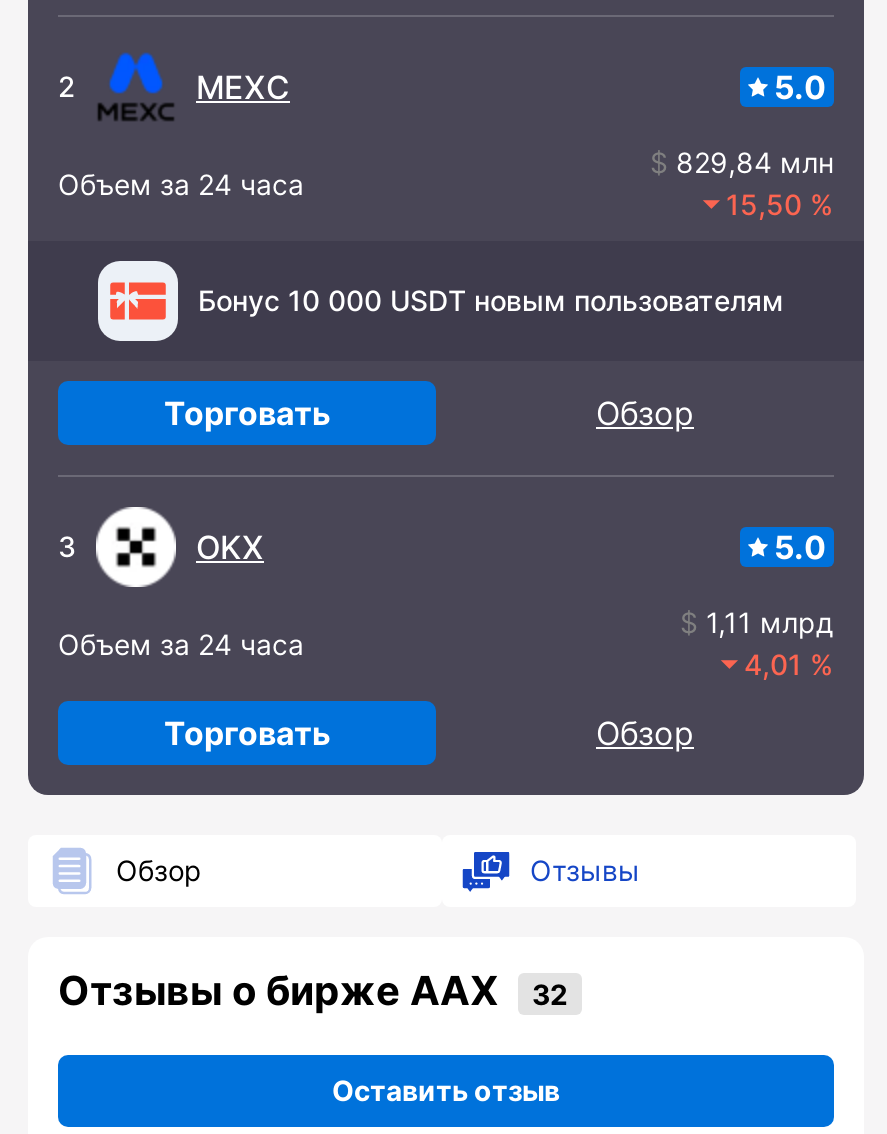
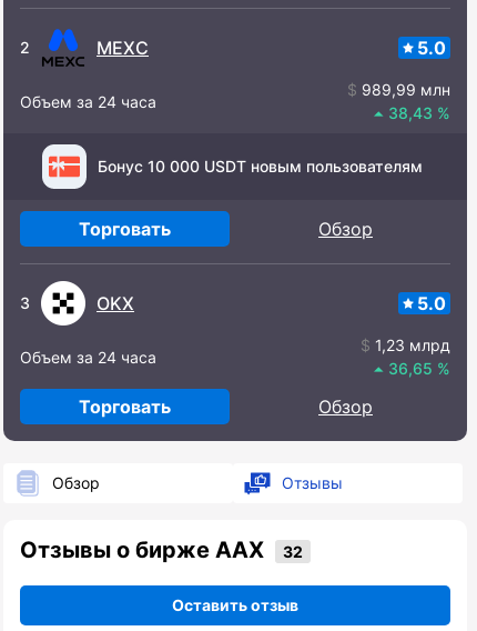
[676,146,834,180] 829,84 млн -> [362,80,450,99] 989,99 млн
[726,188,802,222] 15,50 -> [388,104,433,123] 38,43
[706,606,834,640] 1,11 млрд -> [375,336,450,355] 1,23 млрд
[744,648,802,682] 4,01 -> [388,359,433,378] 36,65

